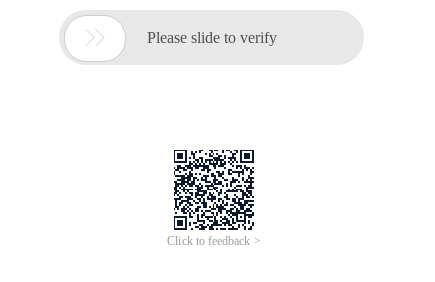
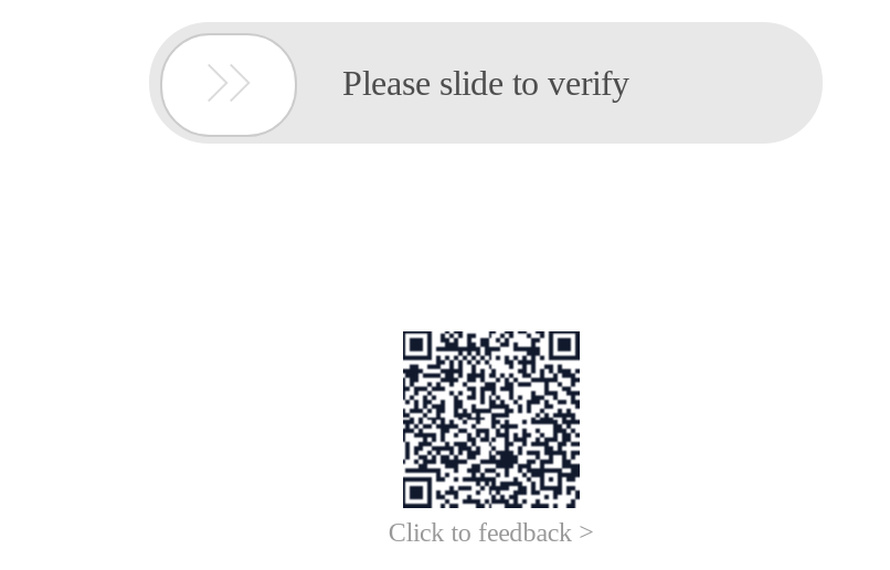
[174,149,254,231] [image] -> [401,331,582,510] [image]

